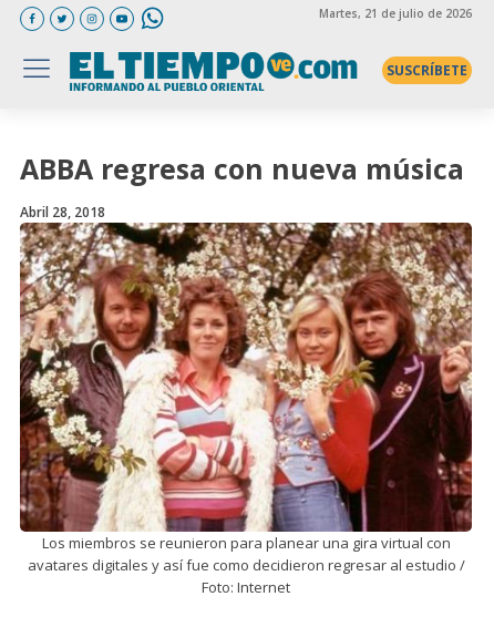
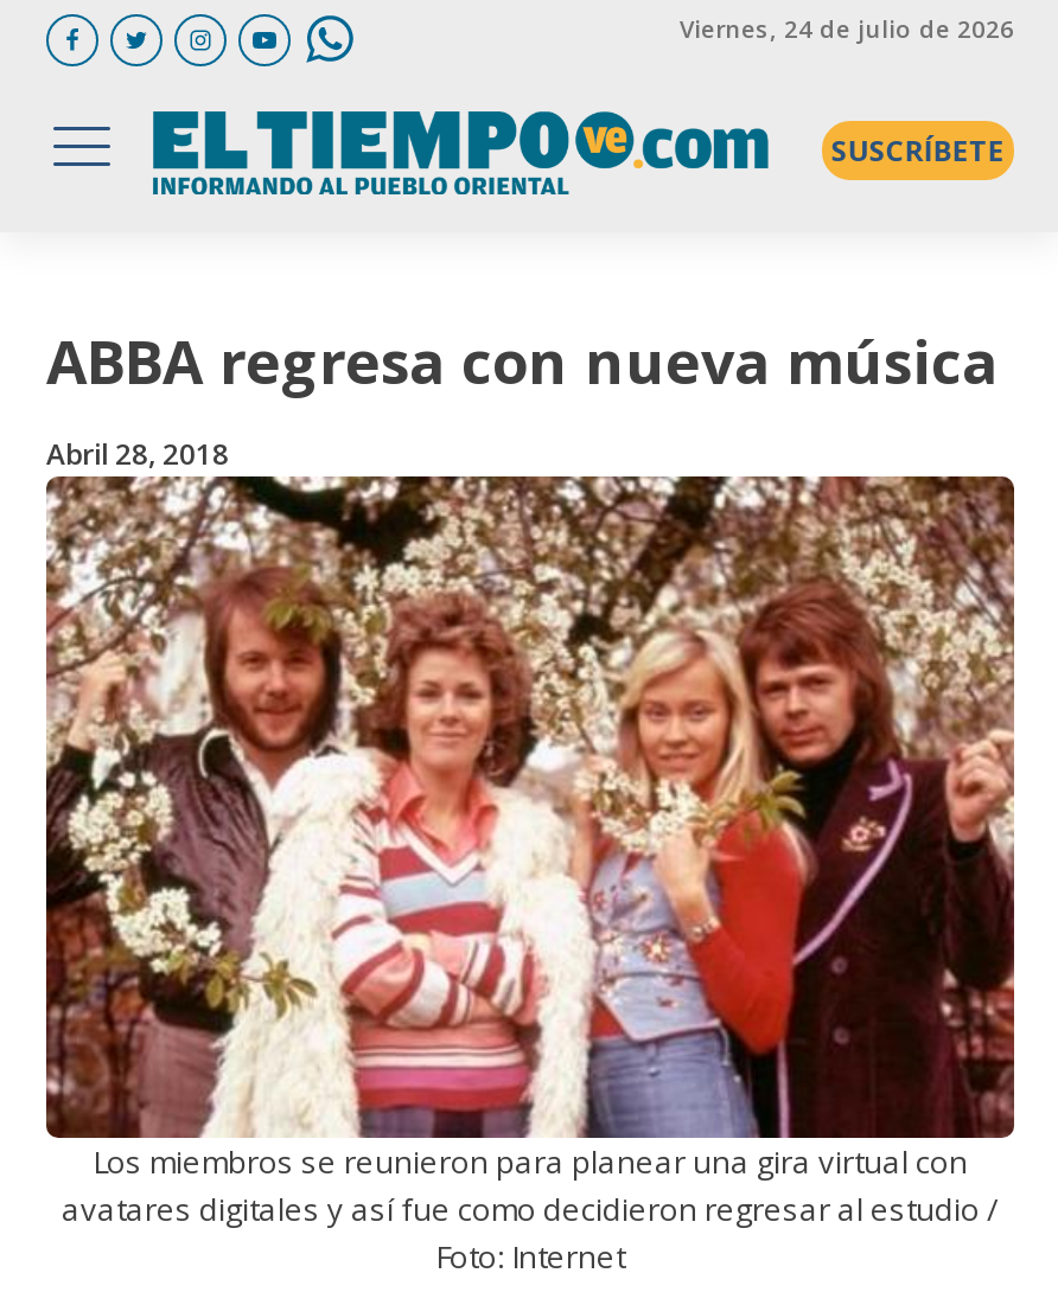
[319,5,472,20] Martes, 21 de julio de 2026 -> [680,11,1014,44] Viernes, 24 de julio de 2026

